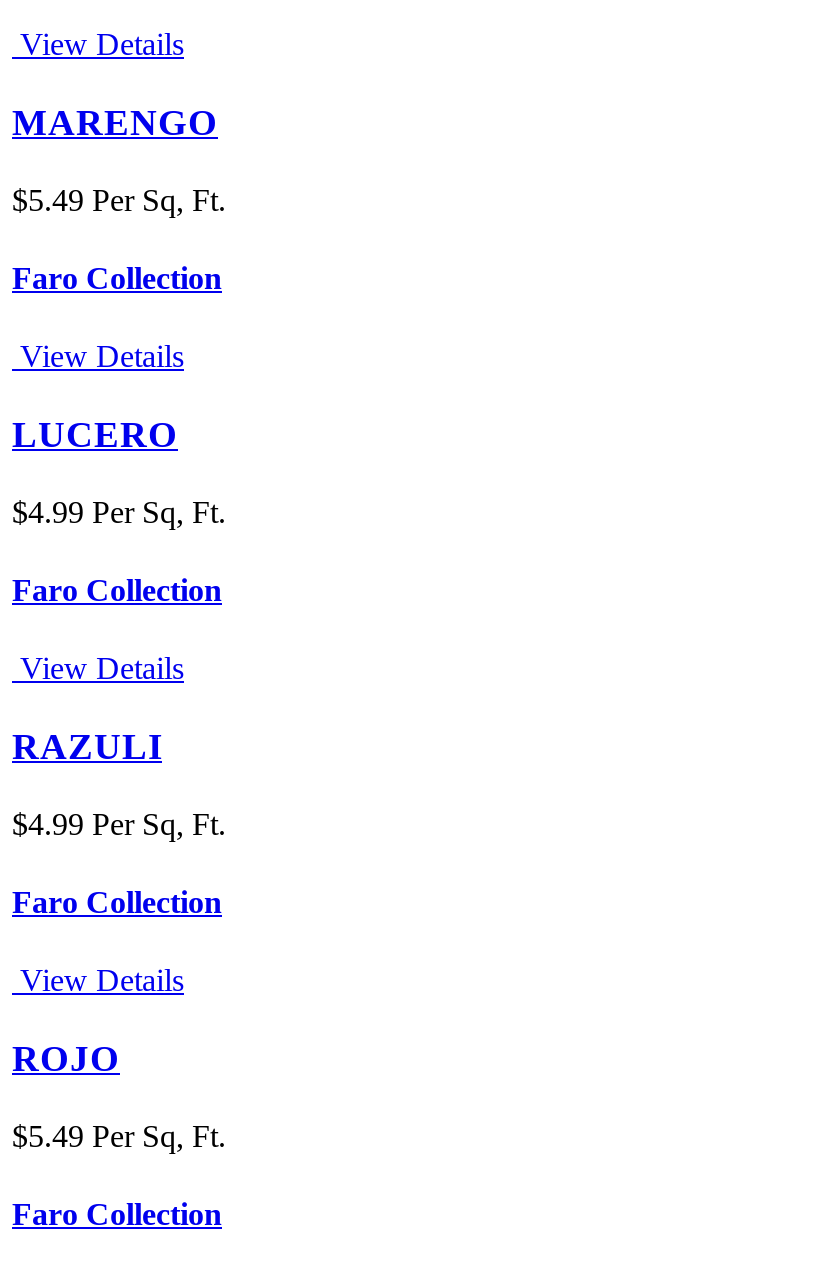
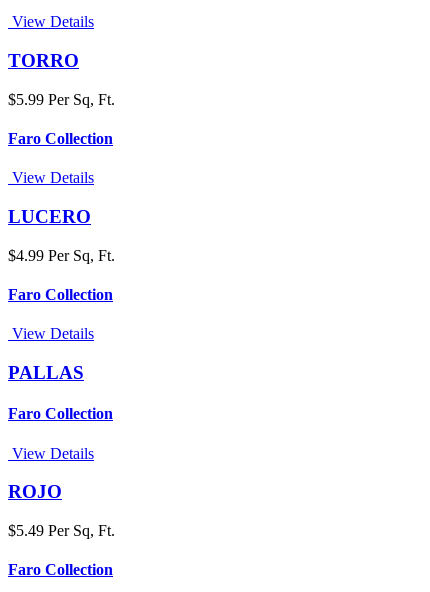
[12,101,218,143] MARENGO -> [8,50,79,71] TORRO
[12,183,226,217] $5.49 Per Sq, Ft. -> [8,91,115,108] $5.99 Per Sq, Ft.
[12,725,226,840] RAZULI | $4.99 Per Sq, Ft. -> [8,362,84,383] PALLAS

